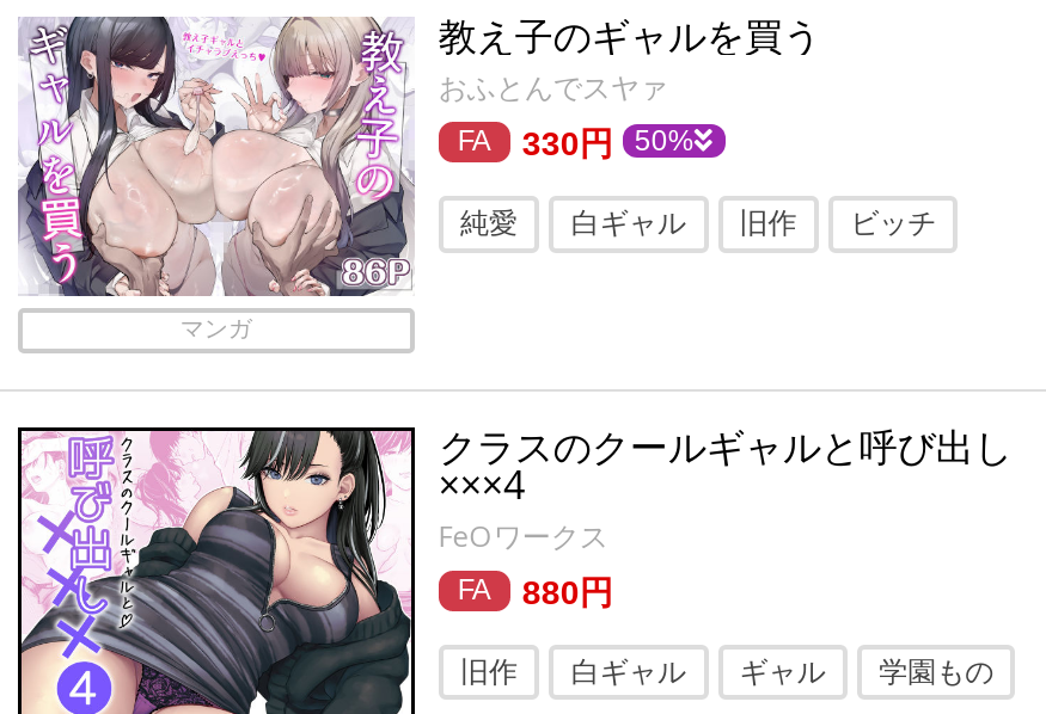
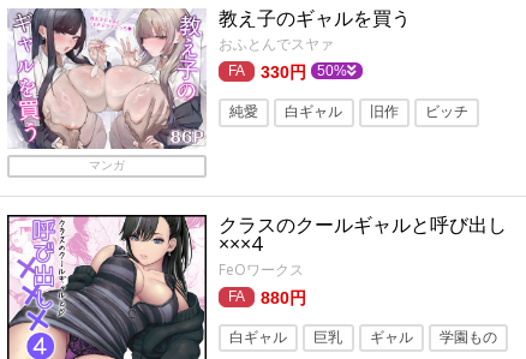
[460,654,518,687] 旧作 -> none
none -> [314,329,343,346] 巨乳

